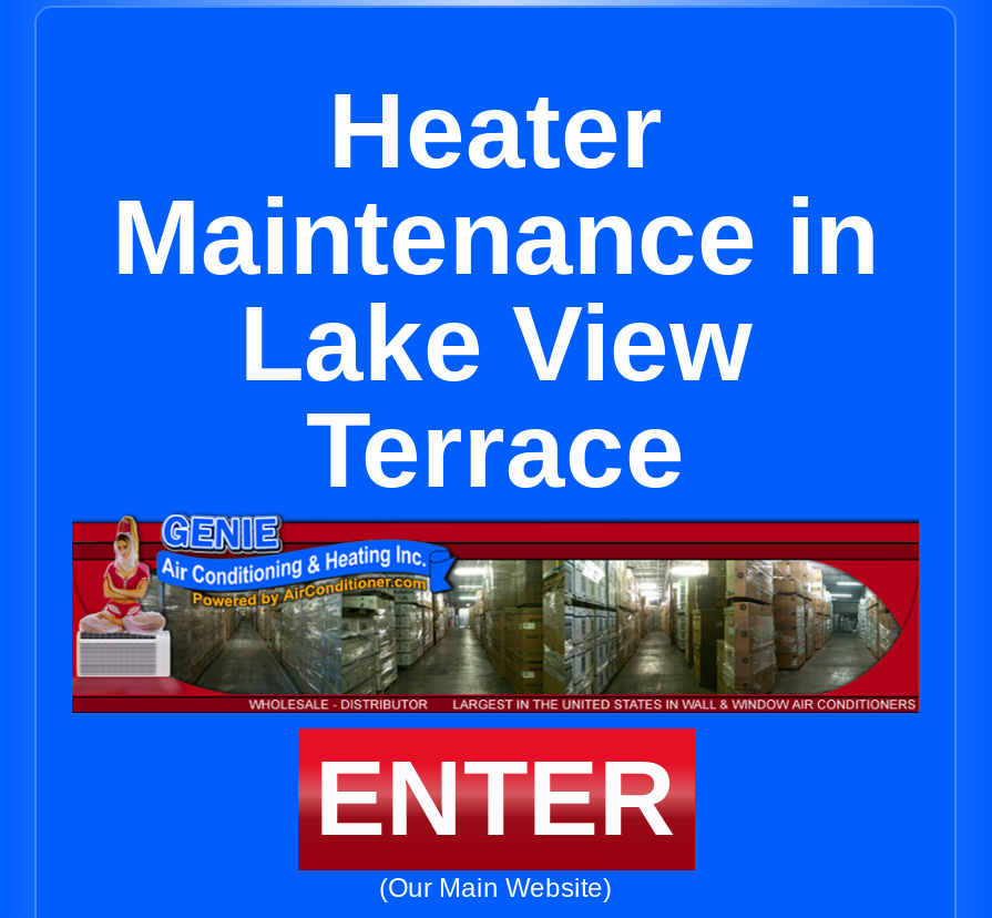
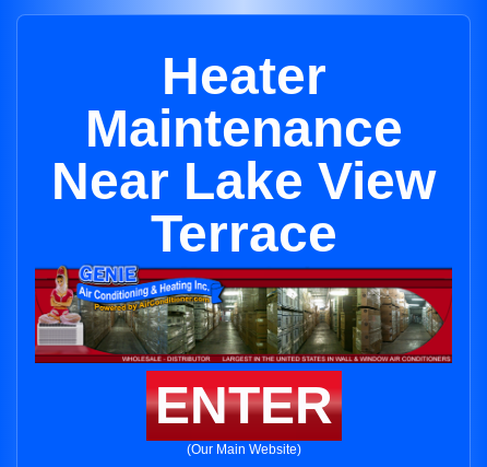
[112,178,879,402] Maintenance in | Lake View -> [51,100,436,210] Maintenance | Near Lake View

